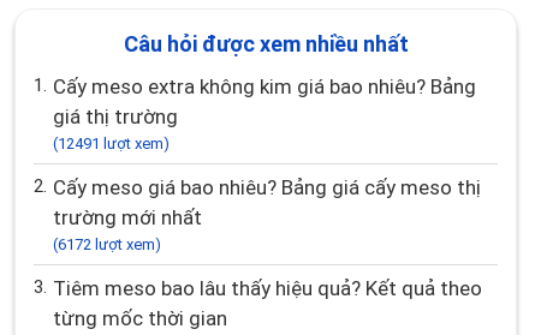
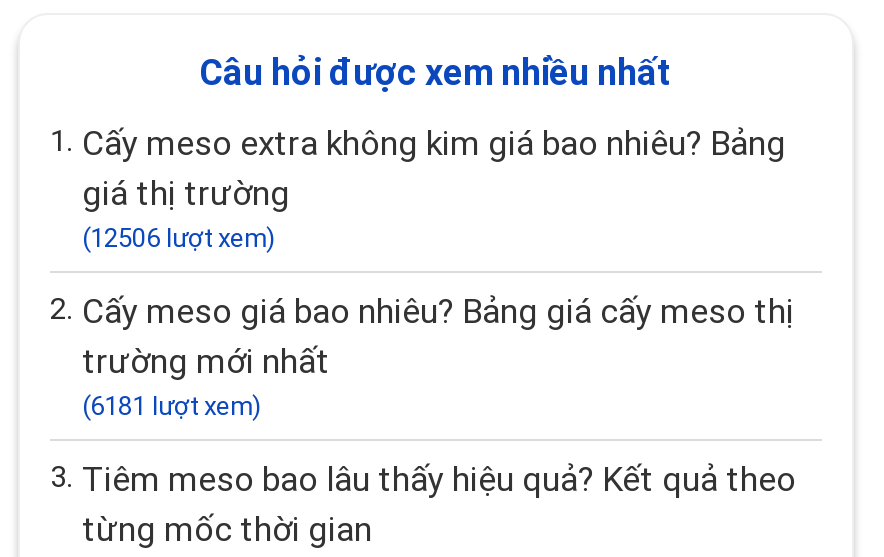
[53,135,170,153] (12491 lượt xem) -> [82,224,276,254] (12506 lượt xem)
[53,236,161,254] (6172 lượt xem) -> [82,392,262,422] (6181 lượt xem)

